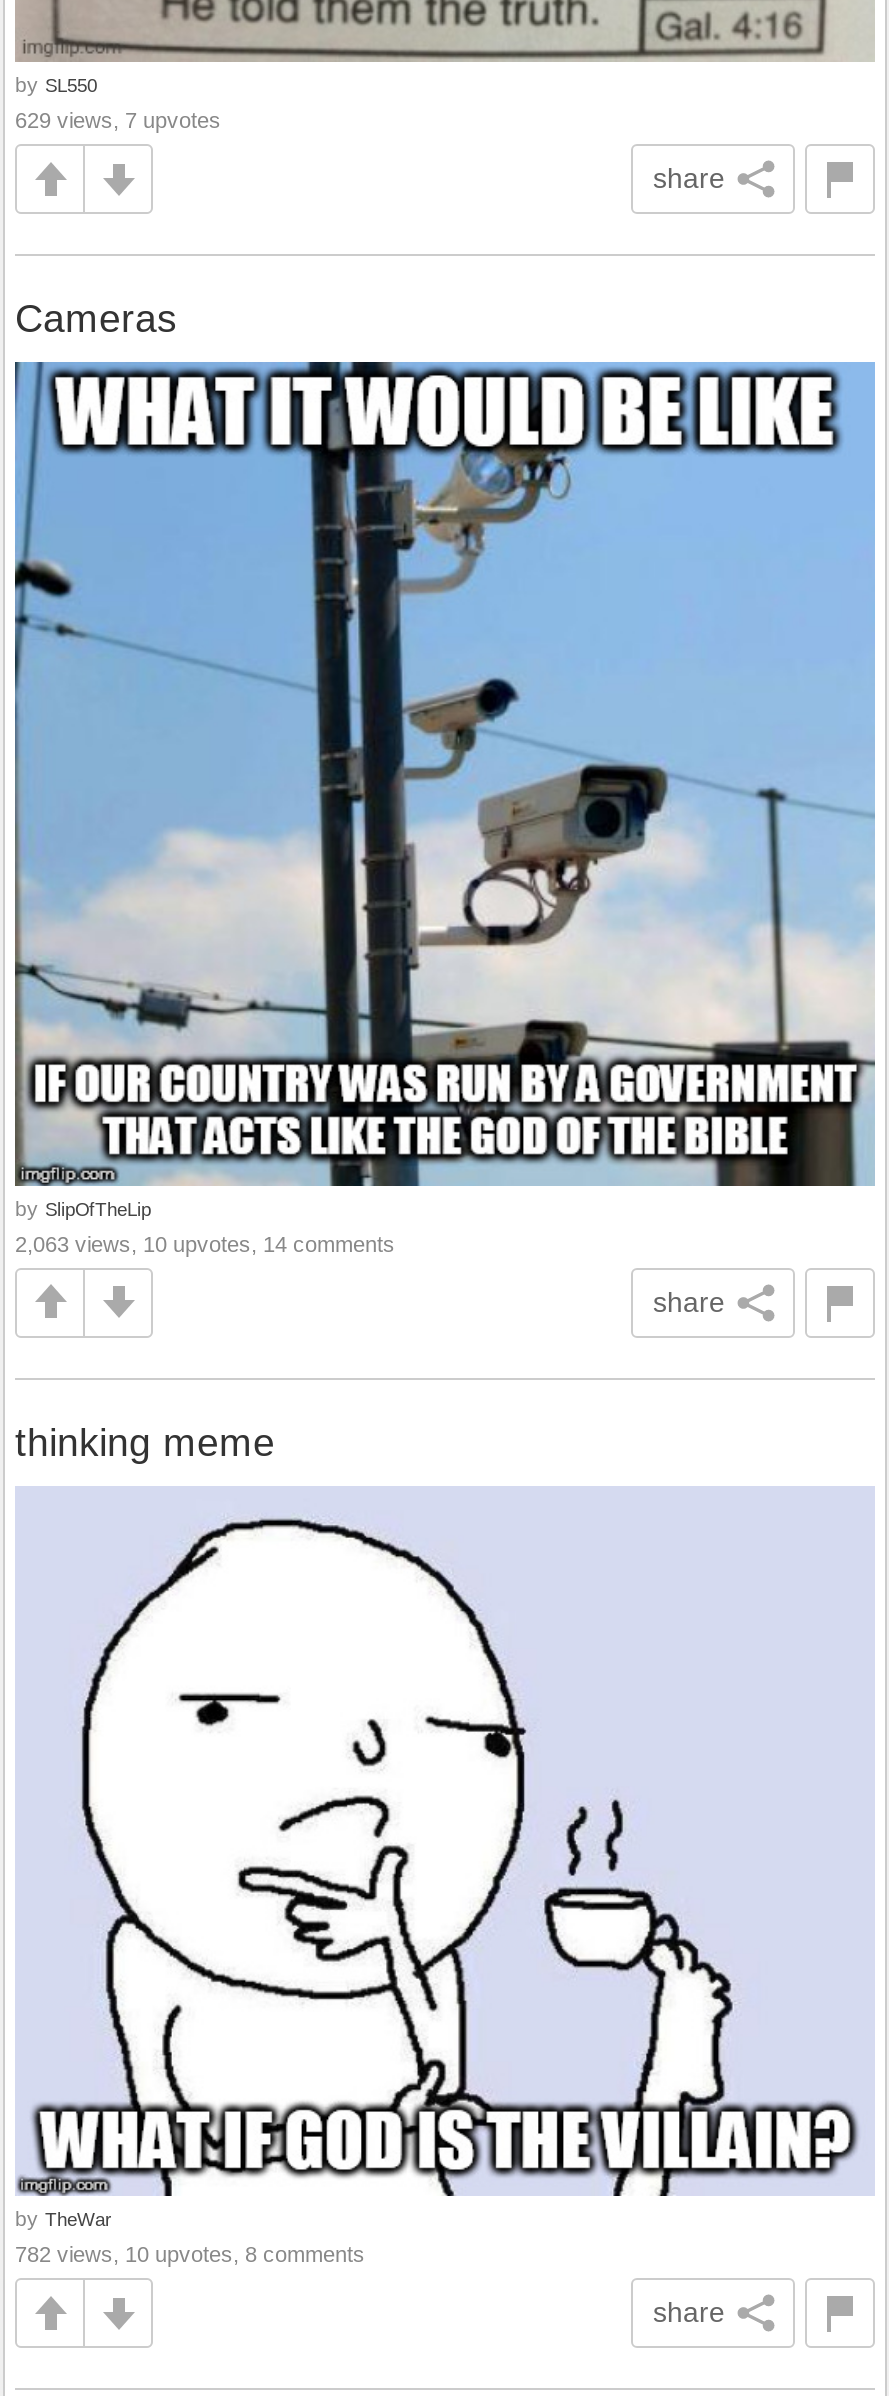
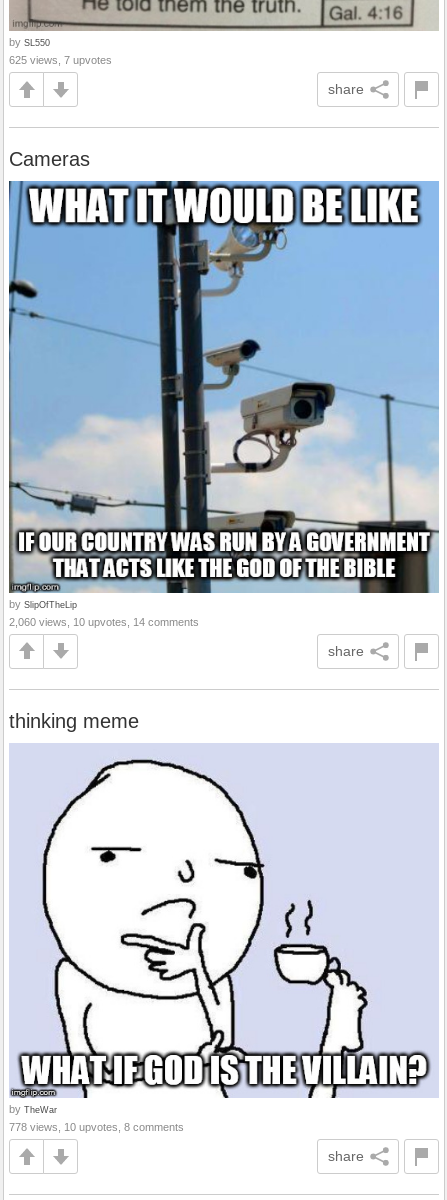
[15,108,221,132] 629 views, 7 upvotes -> [9,54,112,66] 625 views, 7 upvotes
[15,1231,395,1255] 2,063 views, 10 upvotes, 14 comments -> [9,616,199,628] 2,060 views, 10 upvotes, 14 comments
[15,2243,365,2267] 782 views, 10 upvotes, 8 comments -> [9,1121,184,1133] 778 views, 10 upvotes, 8 comments

